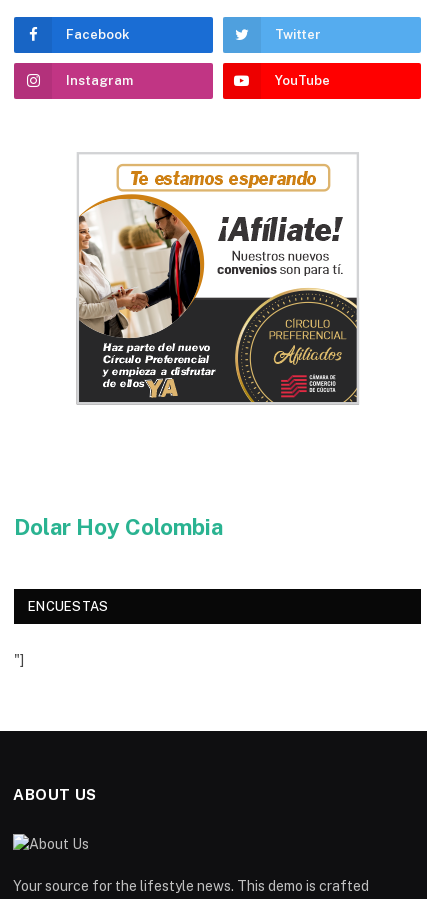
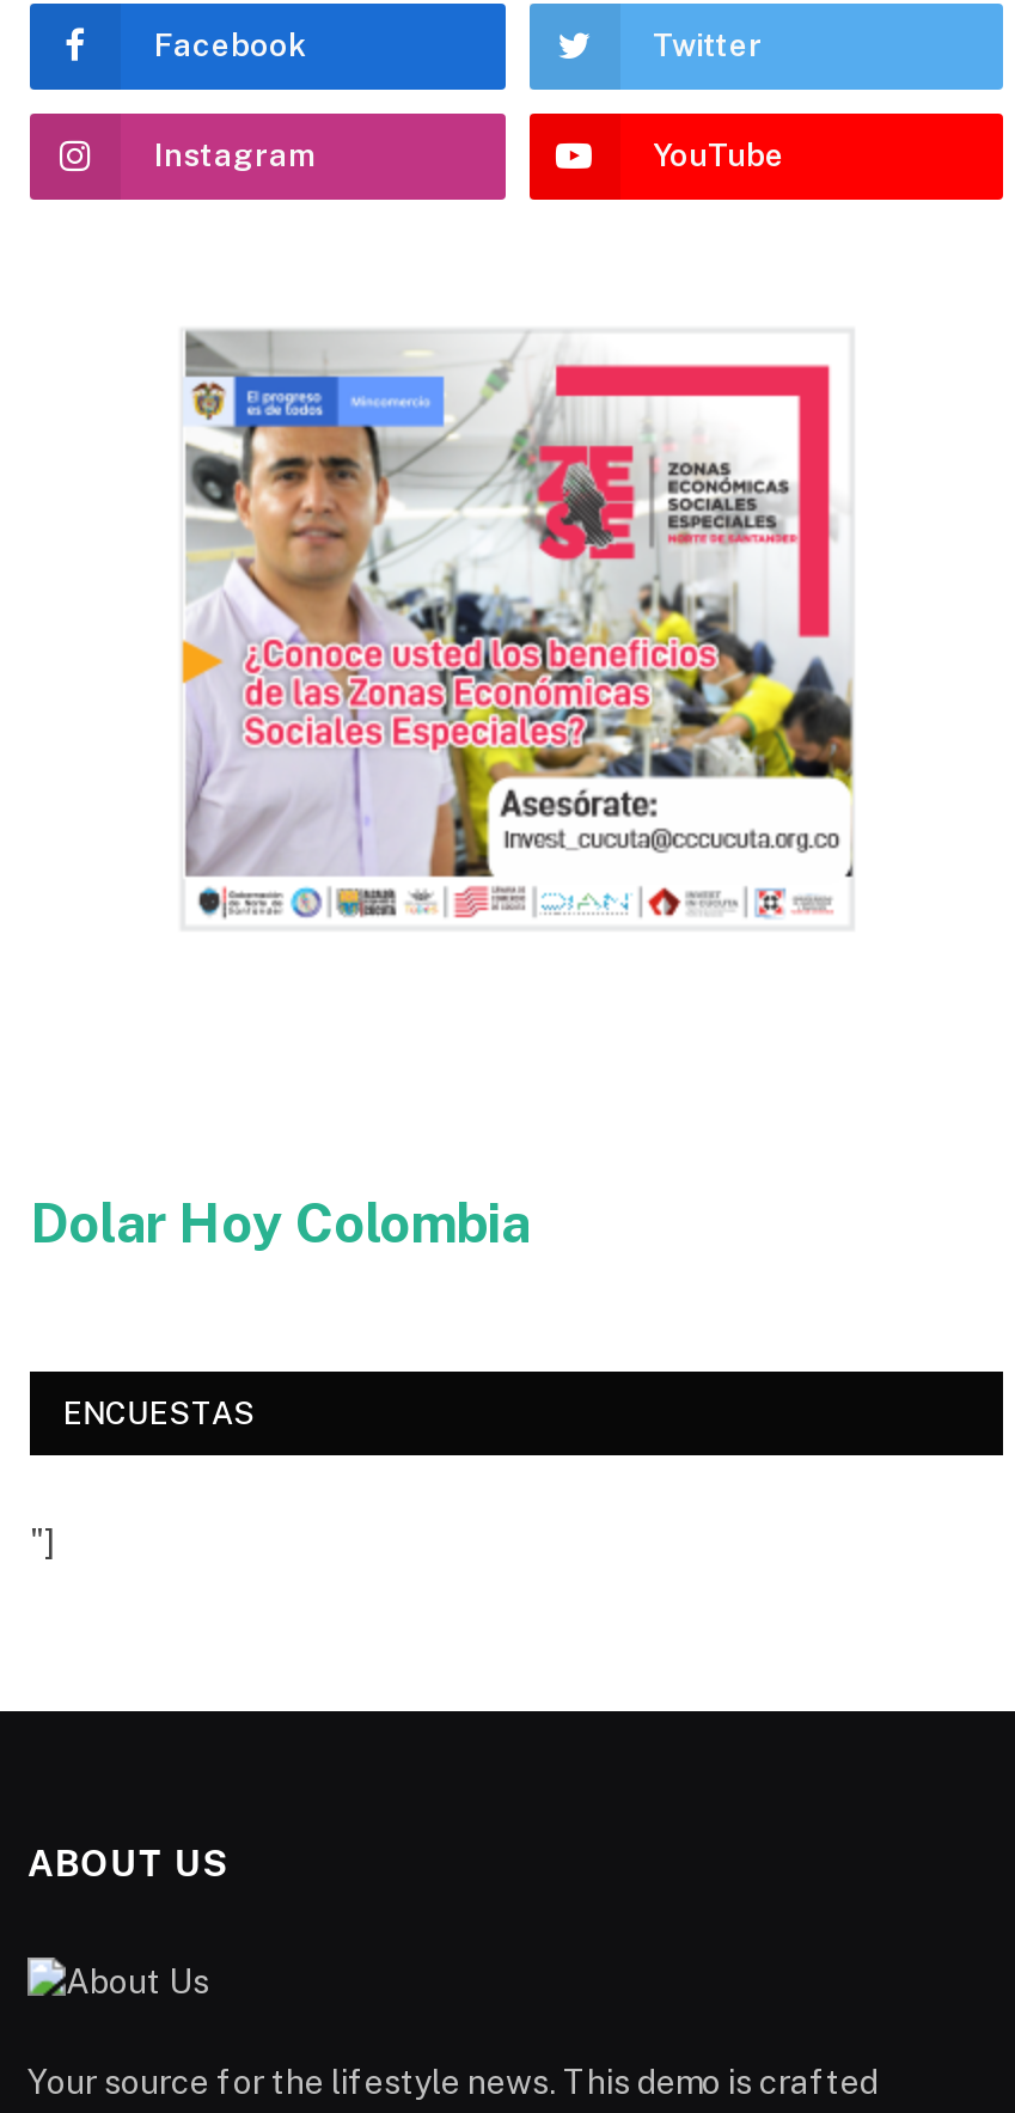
[77,155,358,404] [image] -> [181,331,852,927] [image]

